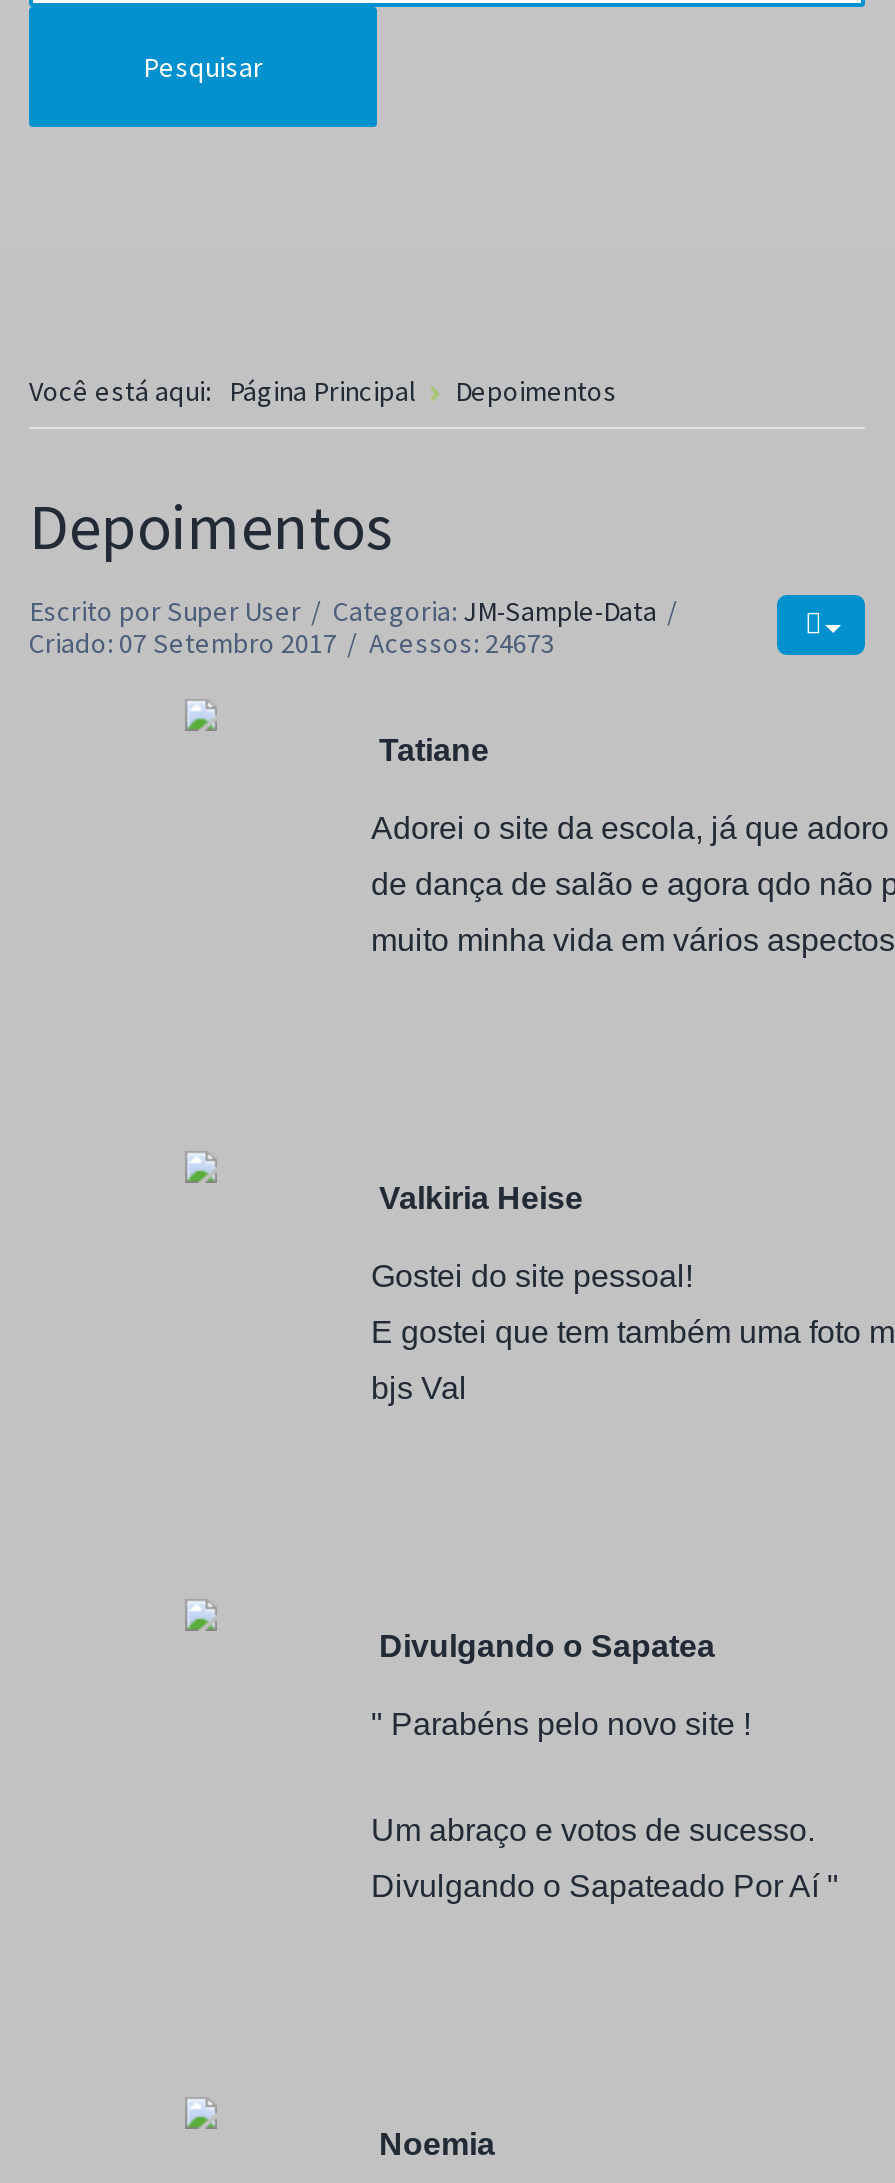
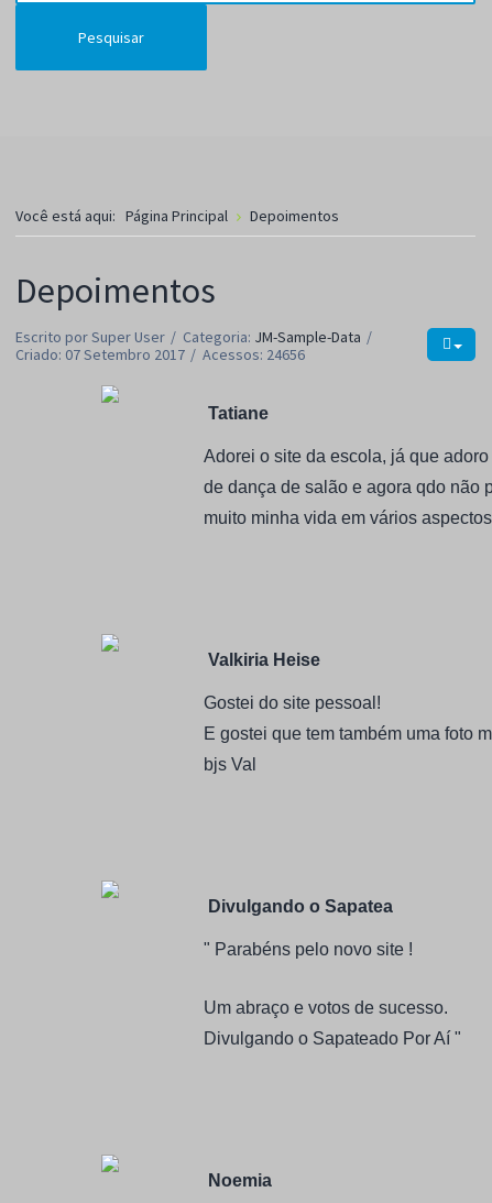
[29,625,555,661] Criado: 07 Setembro 2017 Acessos: 24673 -> [15,345,305,364] Criado: 07 Setembro 2017 Acessos: 24656

